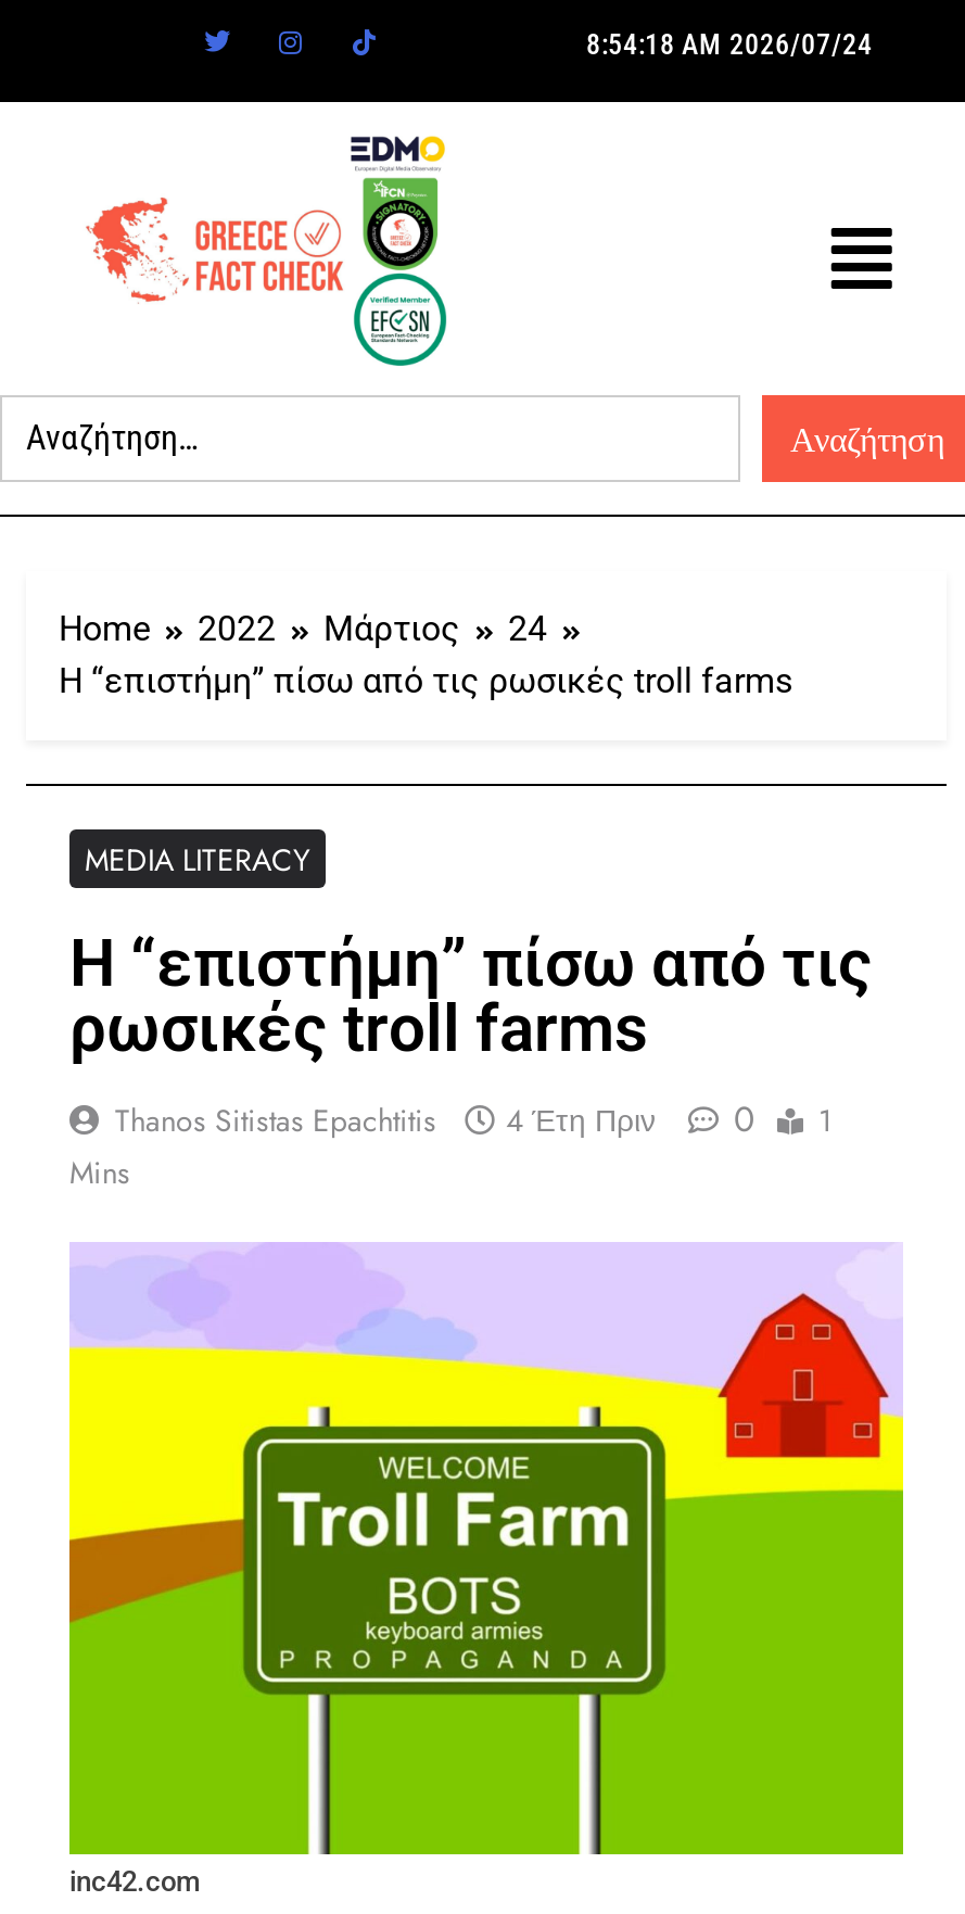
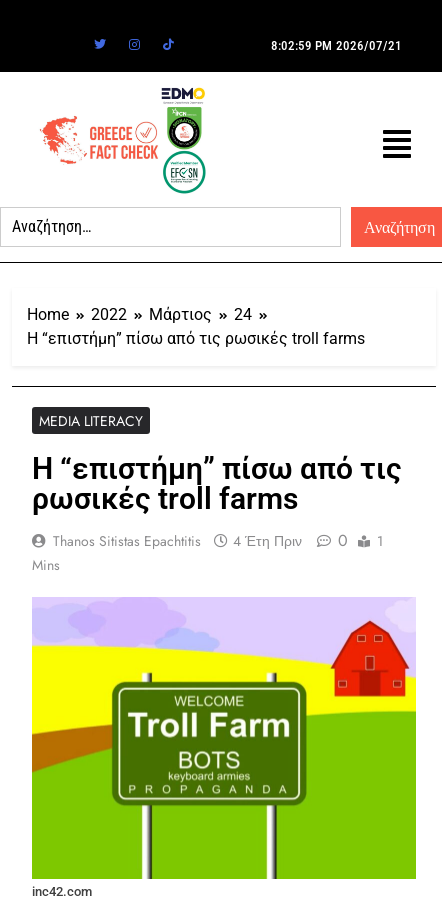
[586,28,873,61] 8:54:18 AM 2026/07/24 -> [270,38,401,53] 8:02:59 PM 2026/07/21

